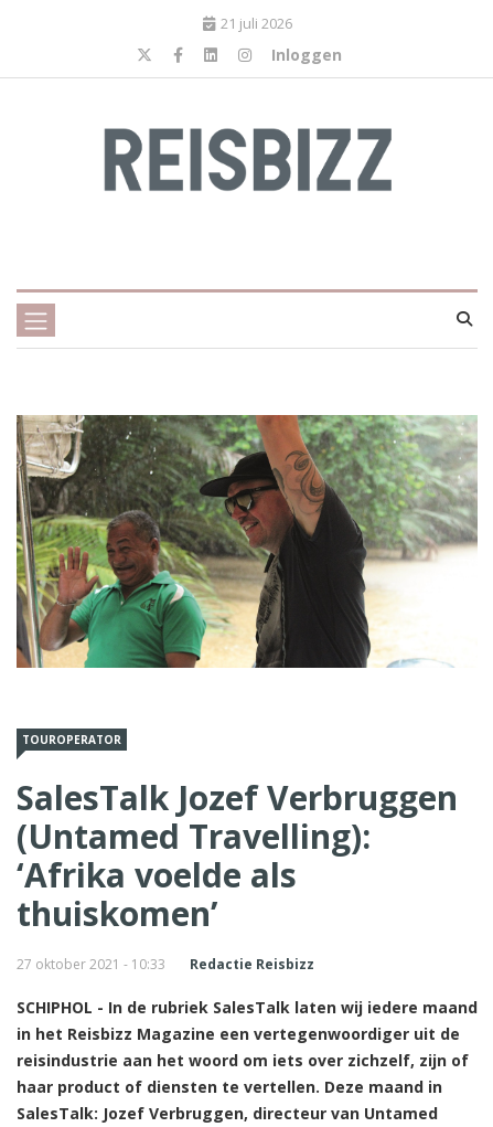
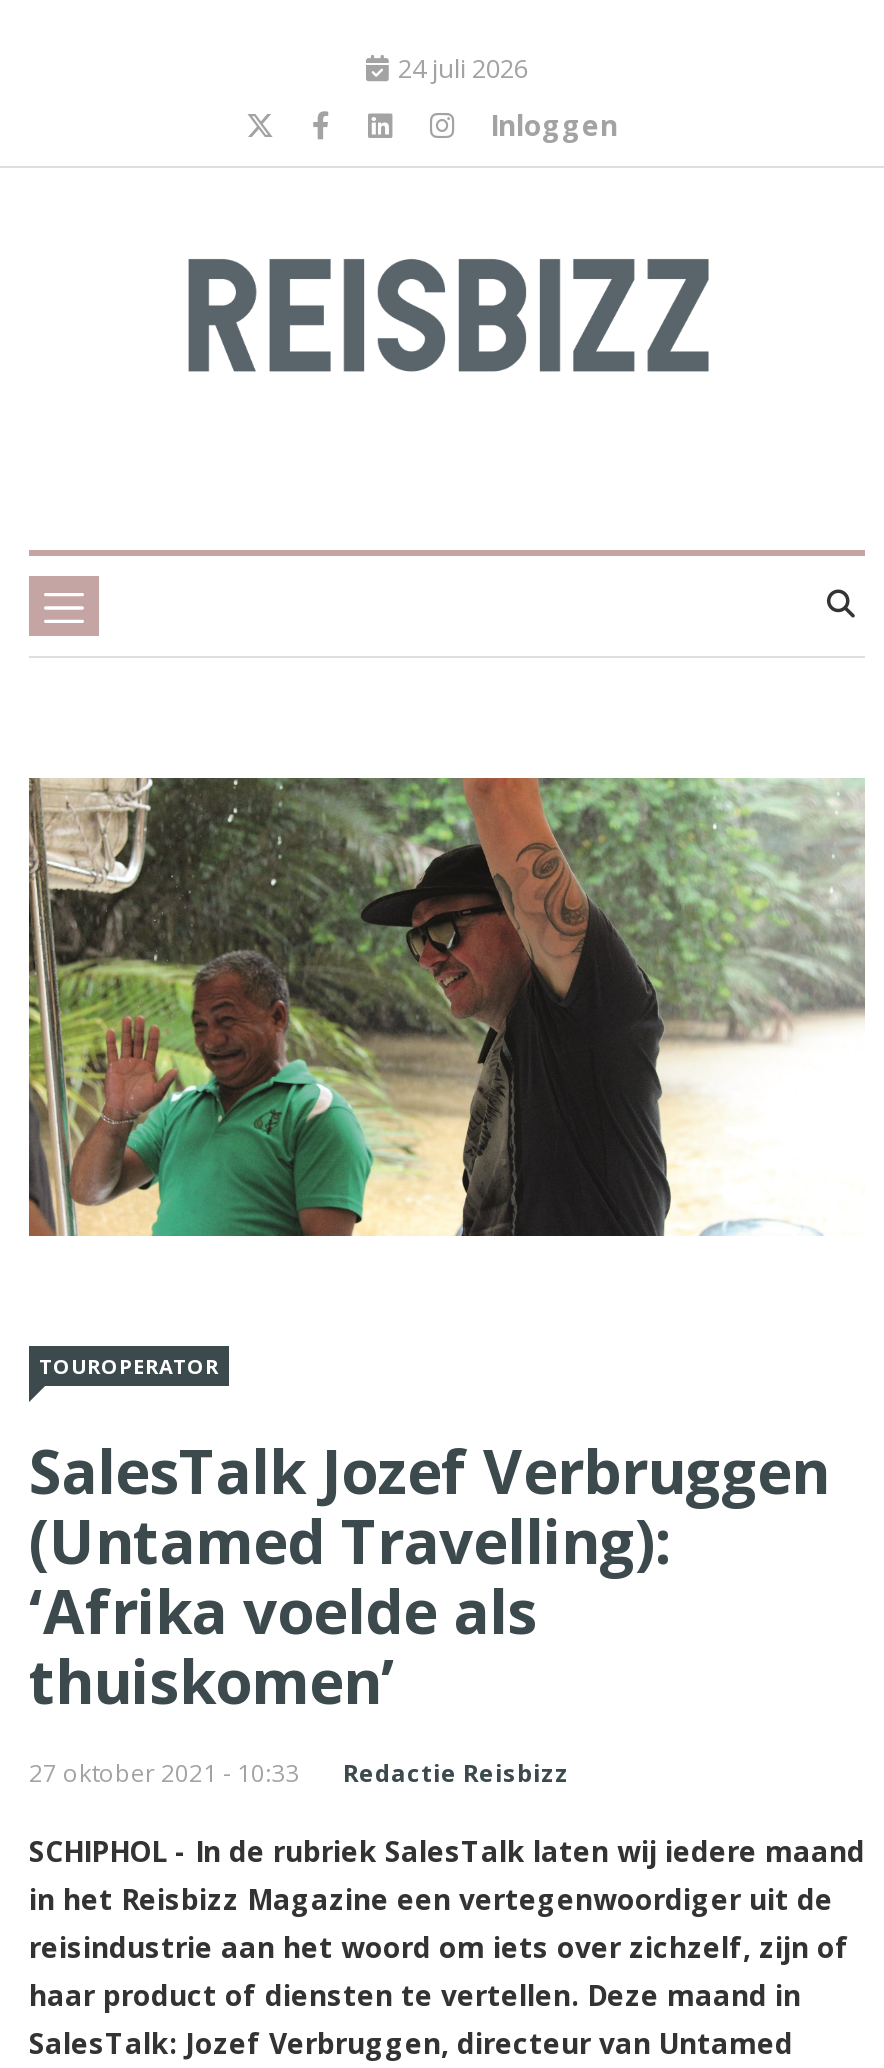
[220,13,292,33] 21 juli 2026 -> [398,50,528,86] 24 juli 2026

